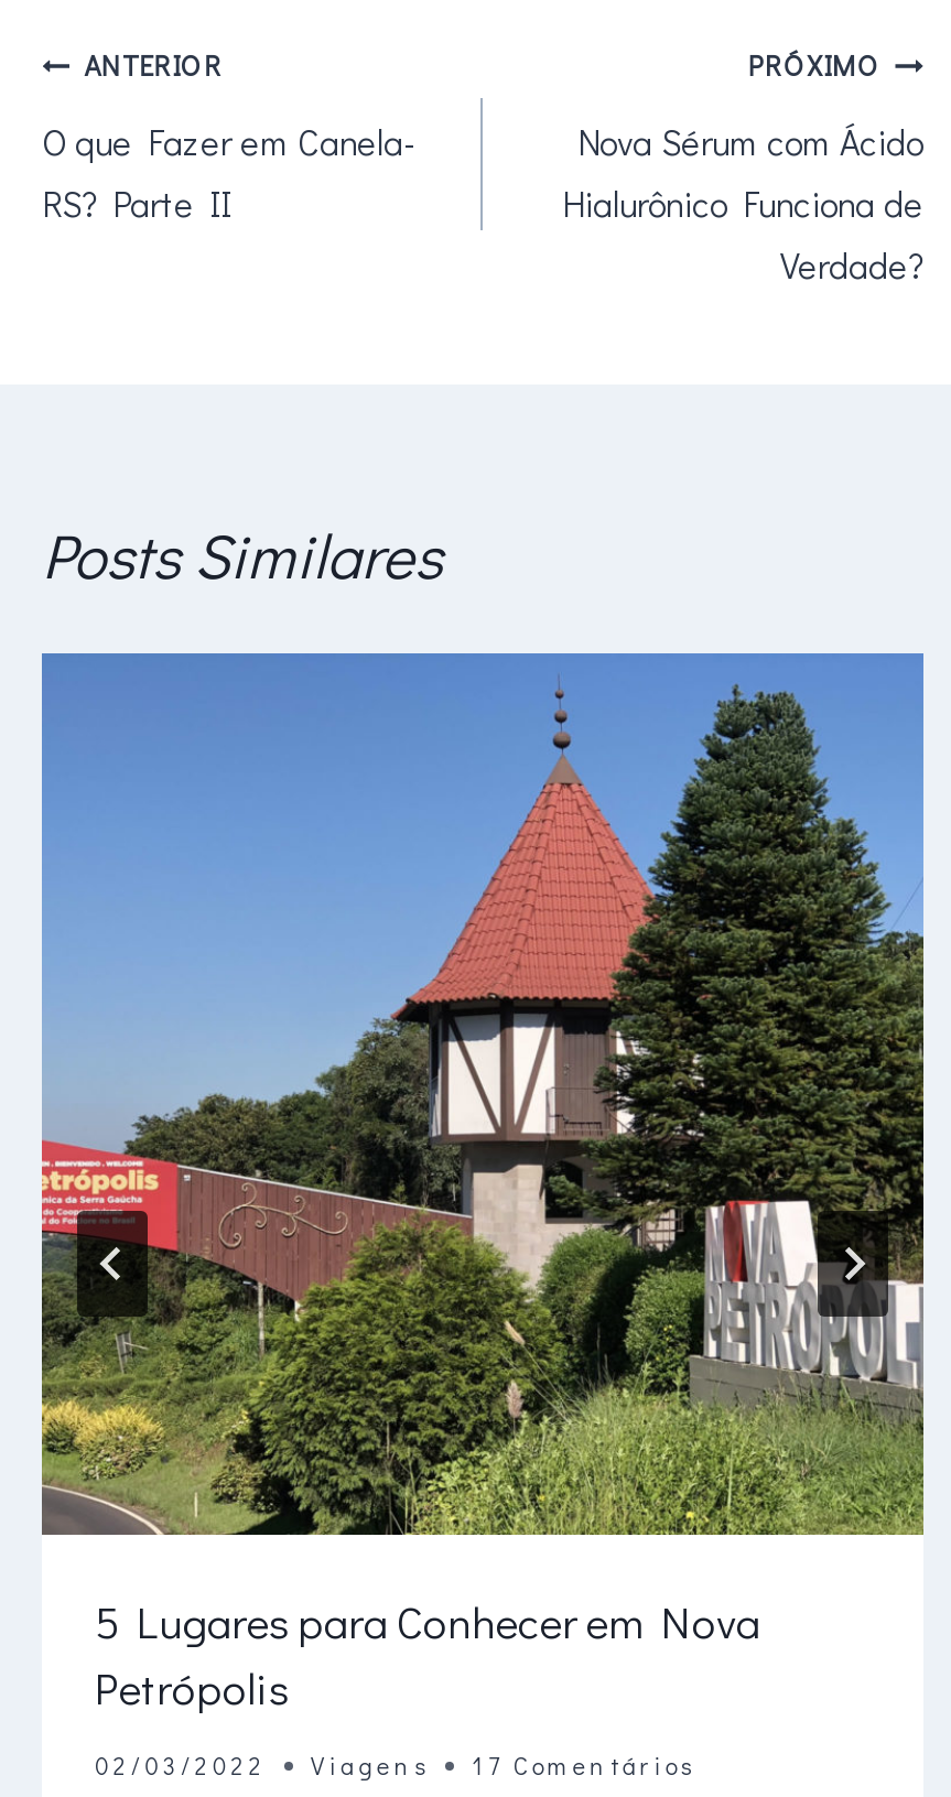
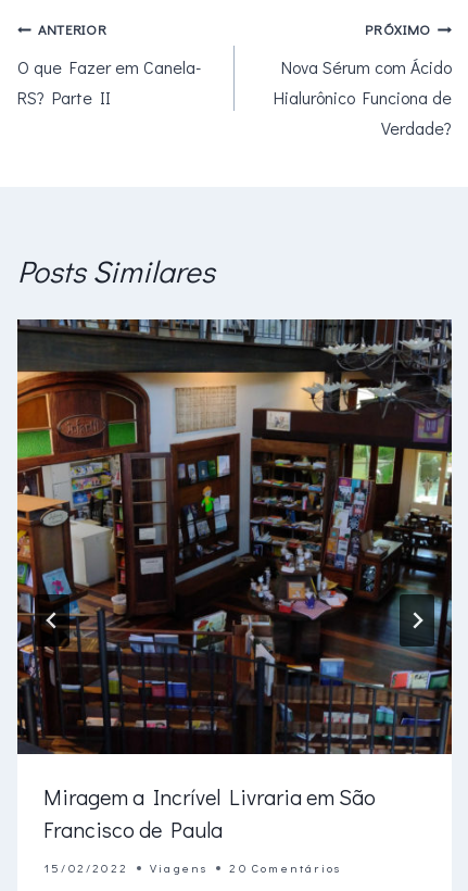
[40,651,926,1716] [image] | 5 Lugares para Conhecer em Nova | Petrópolis -> [16,318,453,844] [image] | Miragem a Incrível Livraria em São | Francisco de Paula
[95,1749,267,1782] 02/03/2022 -> [43,860,128,876] 15/02/2022
[473,1749,695,1782] 17 Comentários -> [230,860,341,876] 20 Comentários

